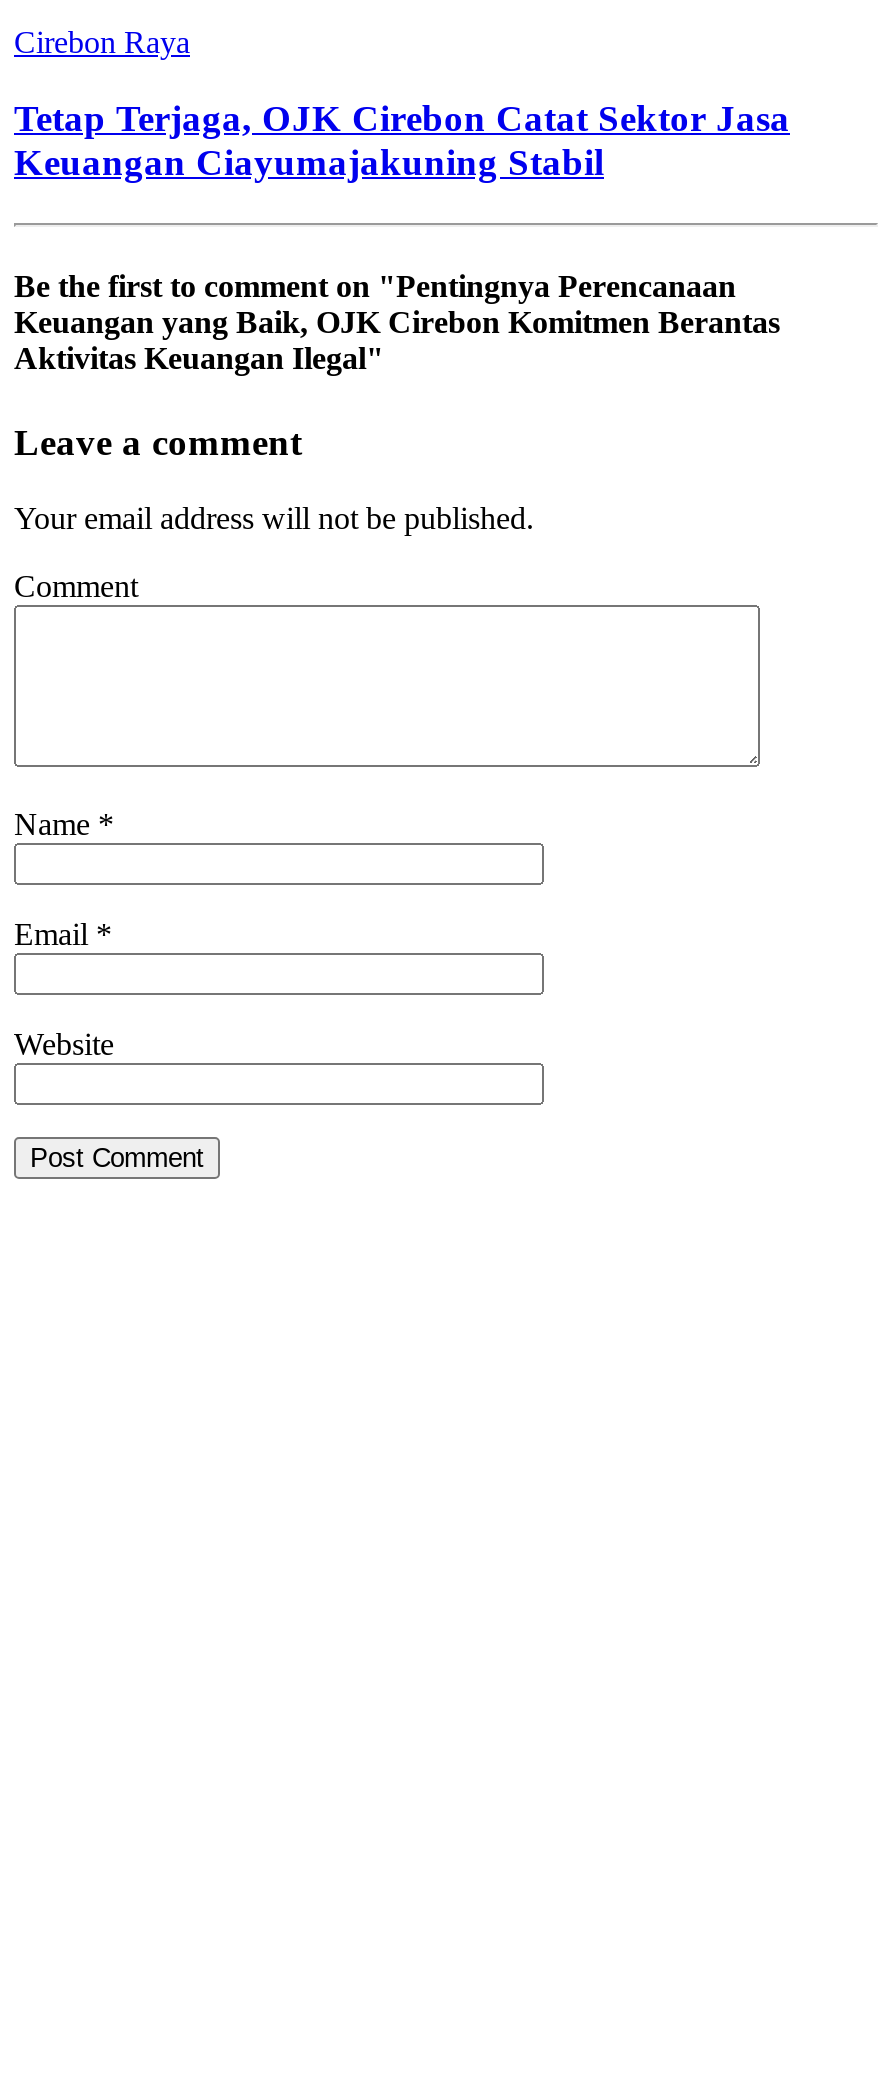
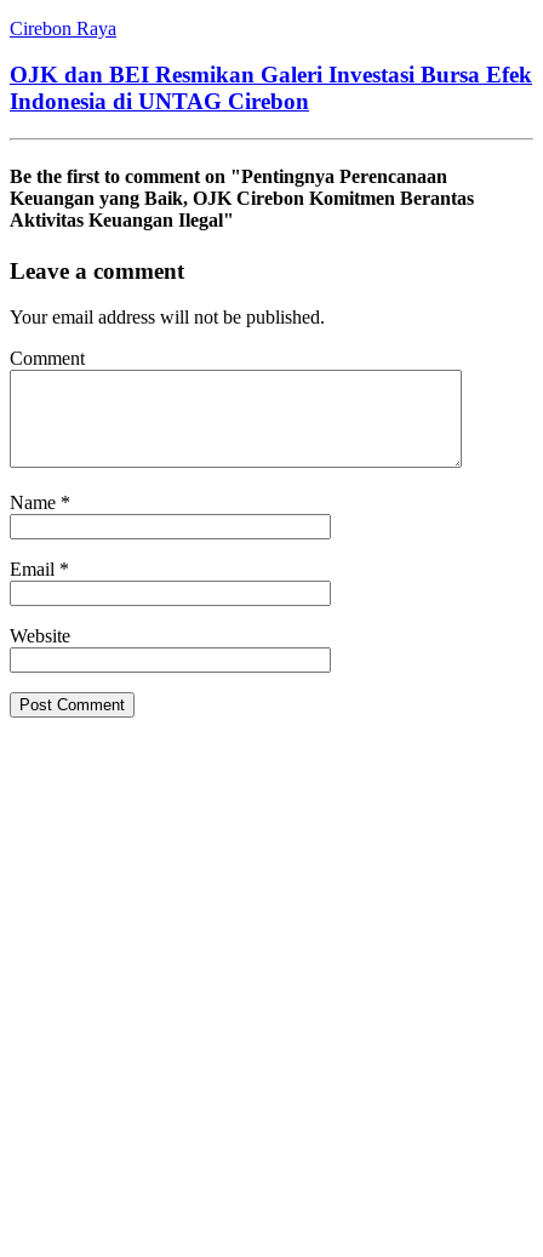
[14,98,790,184] Tetap Terjaga, OJK Cirebon Catat Sektor Jasa | Keuangan Ciayumajakuning Stabil -> [10,62,532,114] OJK dan BEI Resmikan Galeri Investasi Bursa Efek | Indonesia di UNTAG Cirebon

